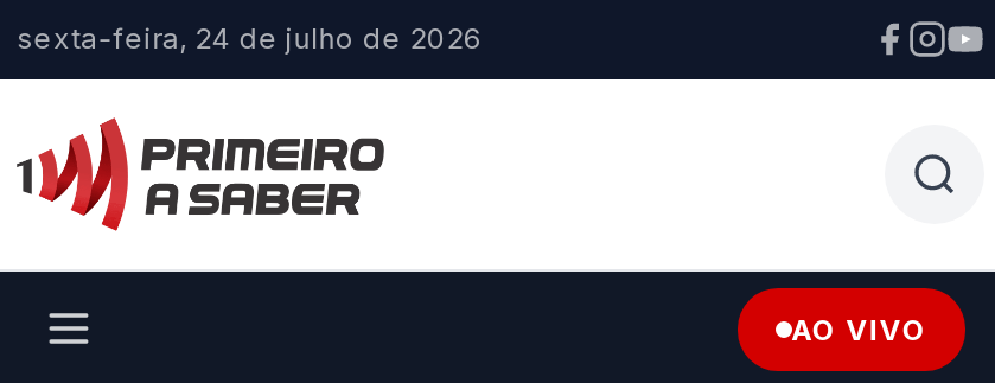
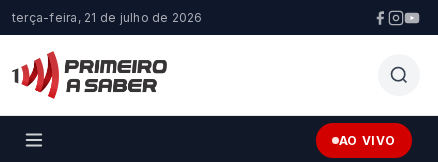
[17,20,483,56] sexta-feira, 24 de julho de 2026 -> [12,10,203,25] terça-feira, 21 de julho de 2026

